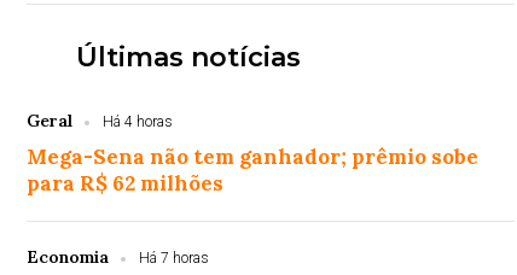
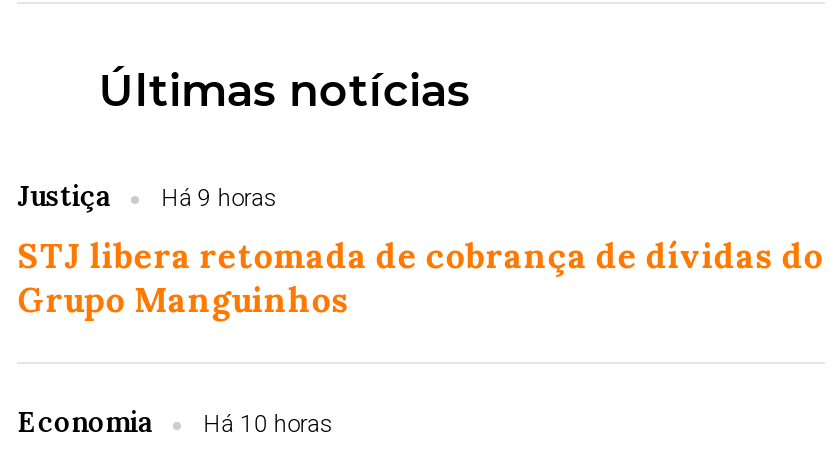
[27,110,173,132] Geral | Há 4 horas -> [18,178,278,214] Justiça | Há 9 horas
[27,144,479,197] Mega-Sena não tem ganhador; prêmio sobe | para R$ 62 milhões -> [18,234,824,322] STJ libera retomada de cobrança de dívidas do | Grupo Manguinhos
[27,246,209,268] Economia Há 7 horas -> [18,404,334,440] Economia Há 10 horas

